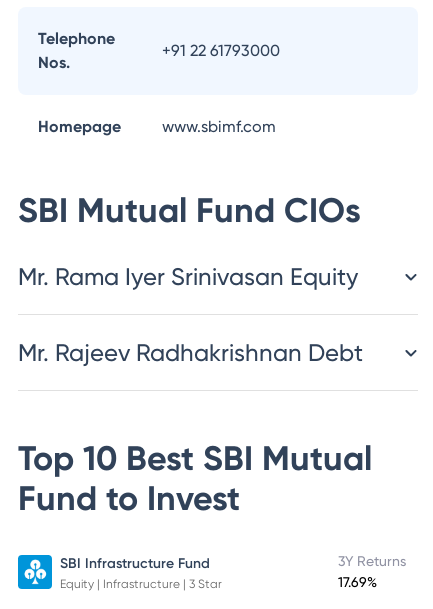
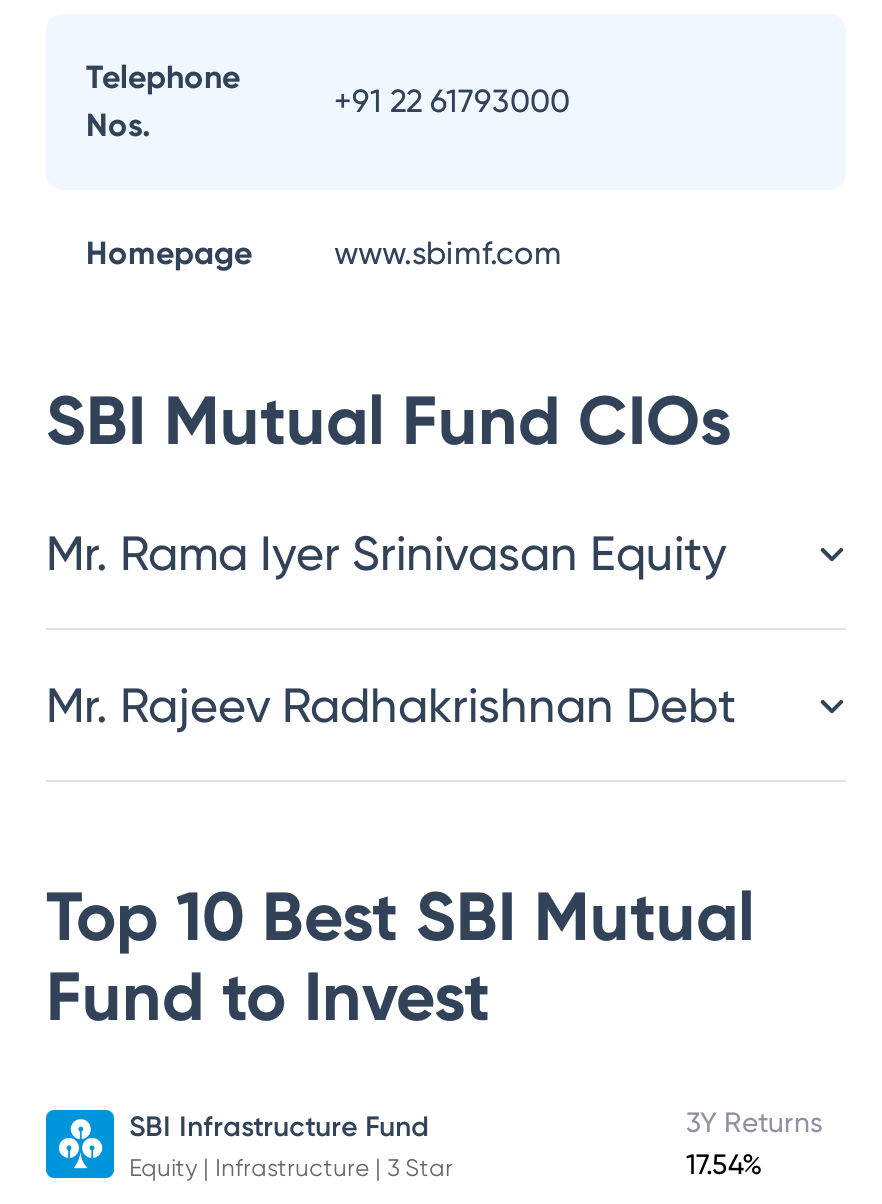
[338,574,377,590] 17.69% -> [686,1148,762,1180] 17.54%

